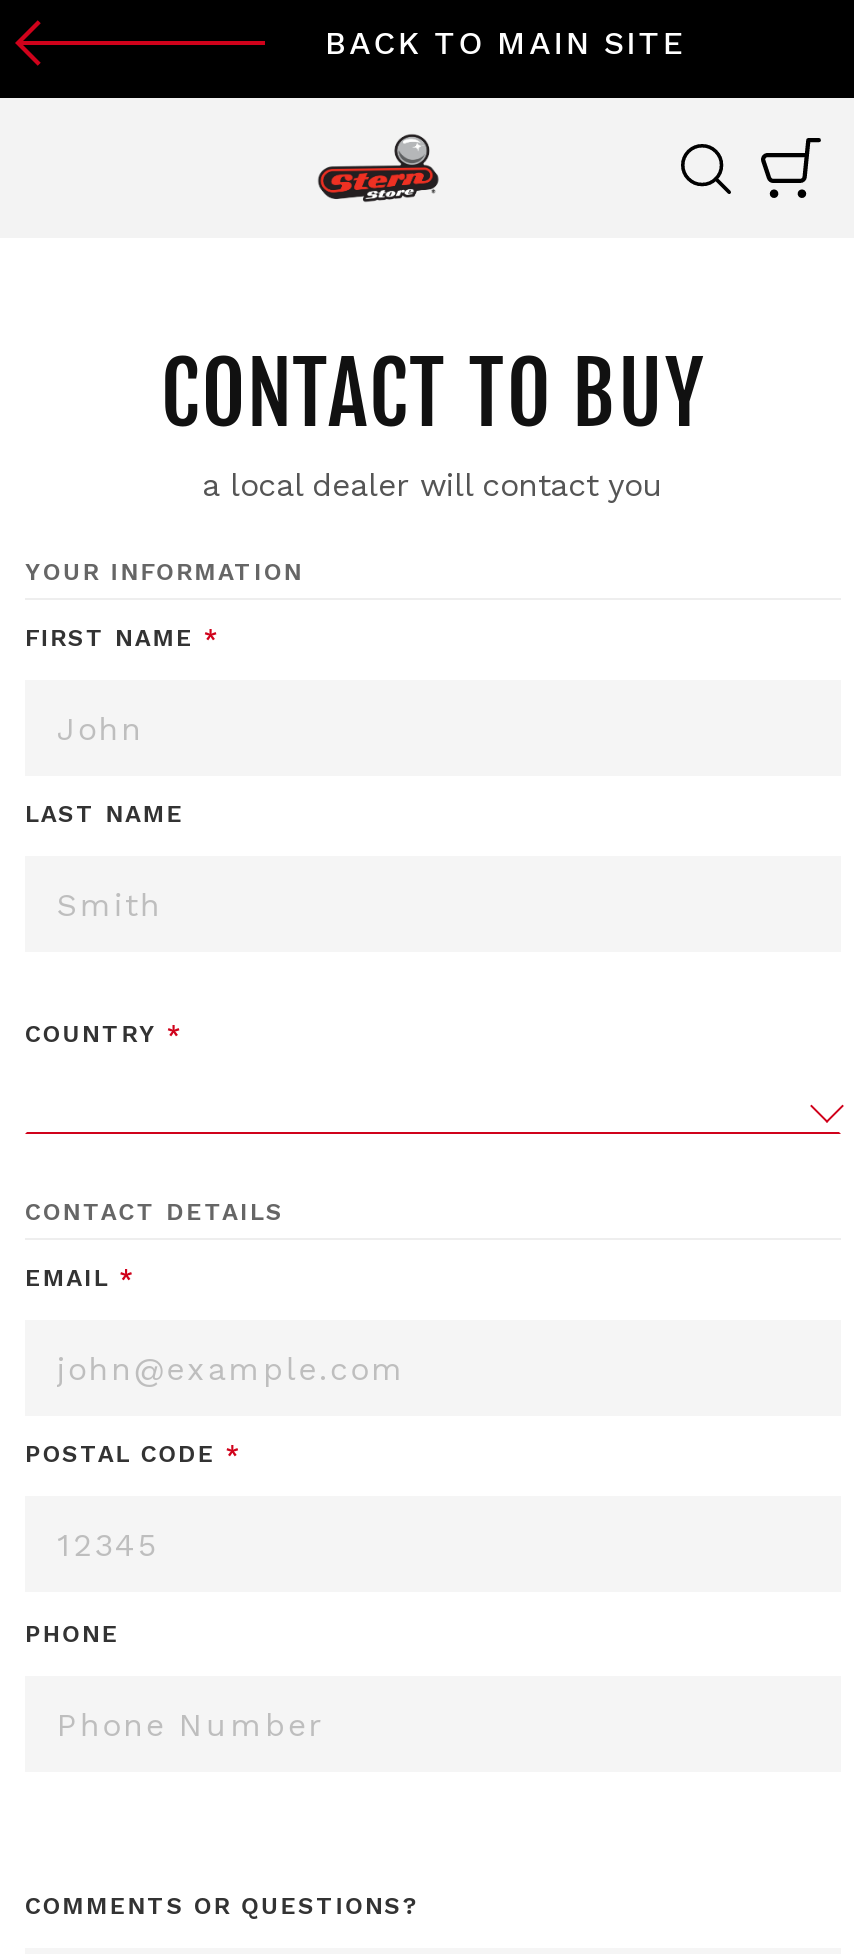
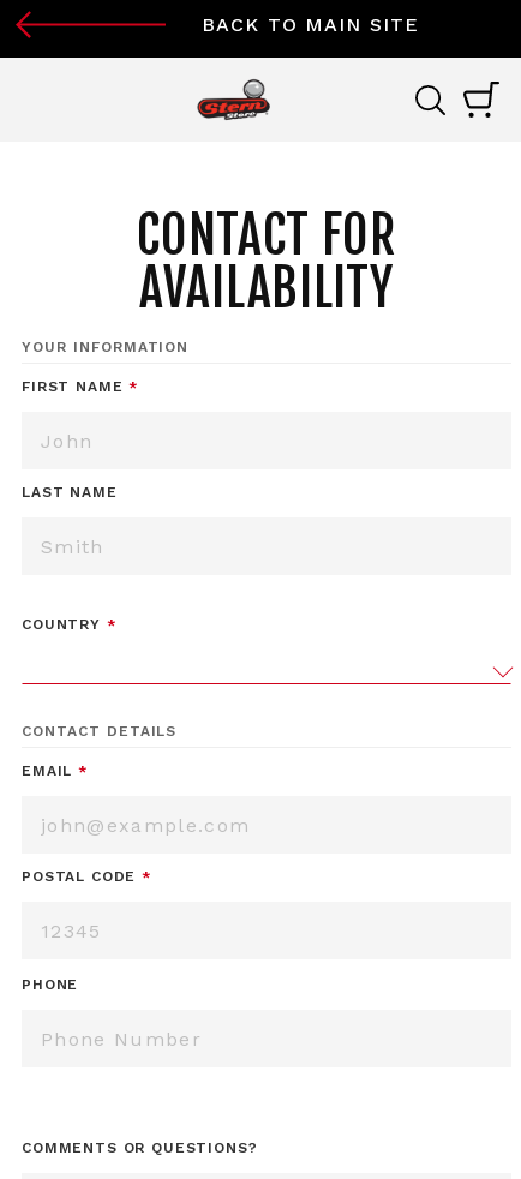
[161,342,705,504] CONTACT TO BUY | a local dealer will contact you -> [137,204,396,319] CONTACT FOR | AVAILABILITY

